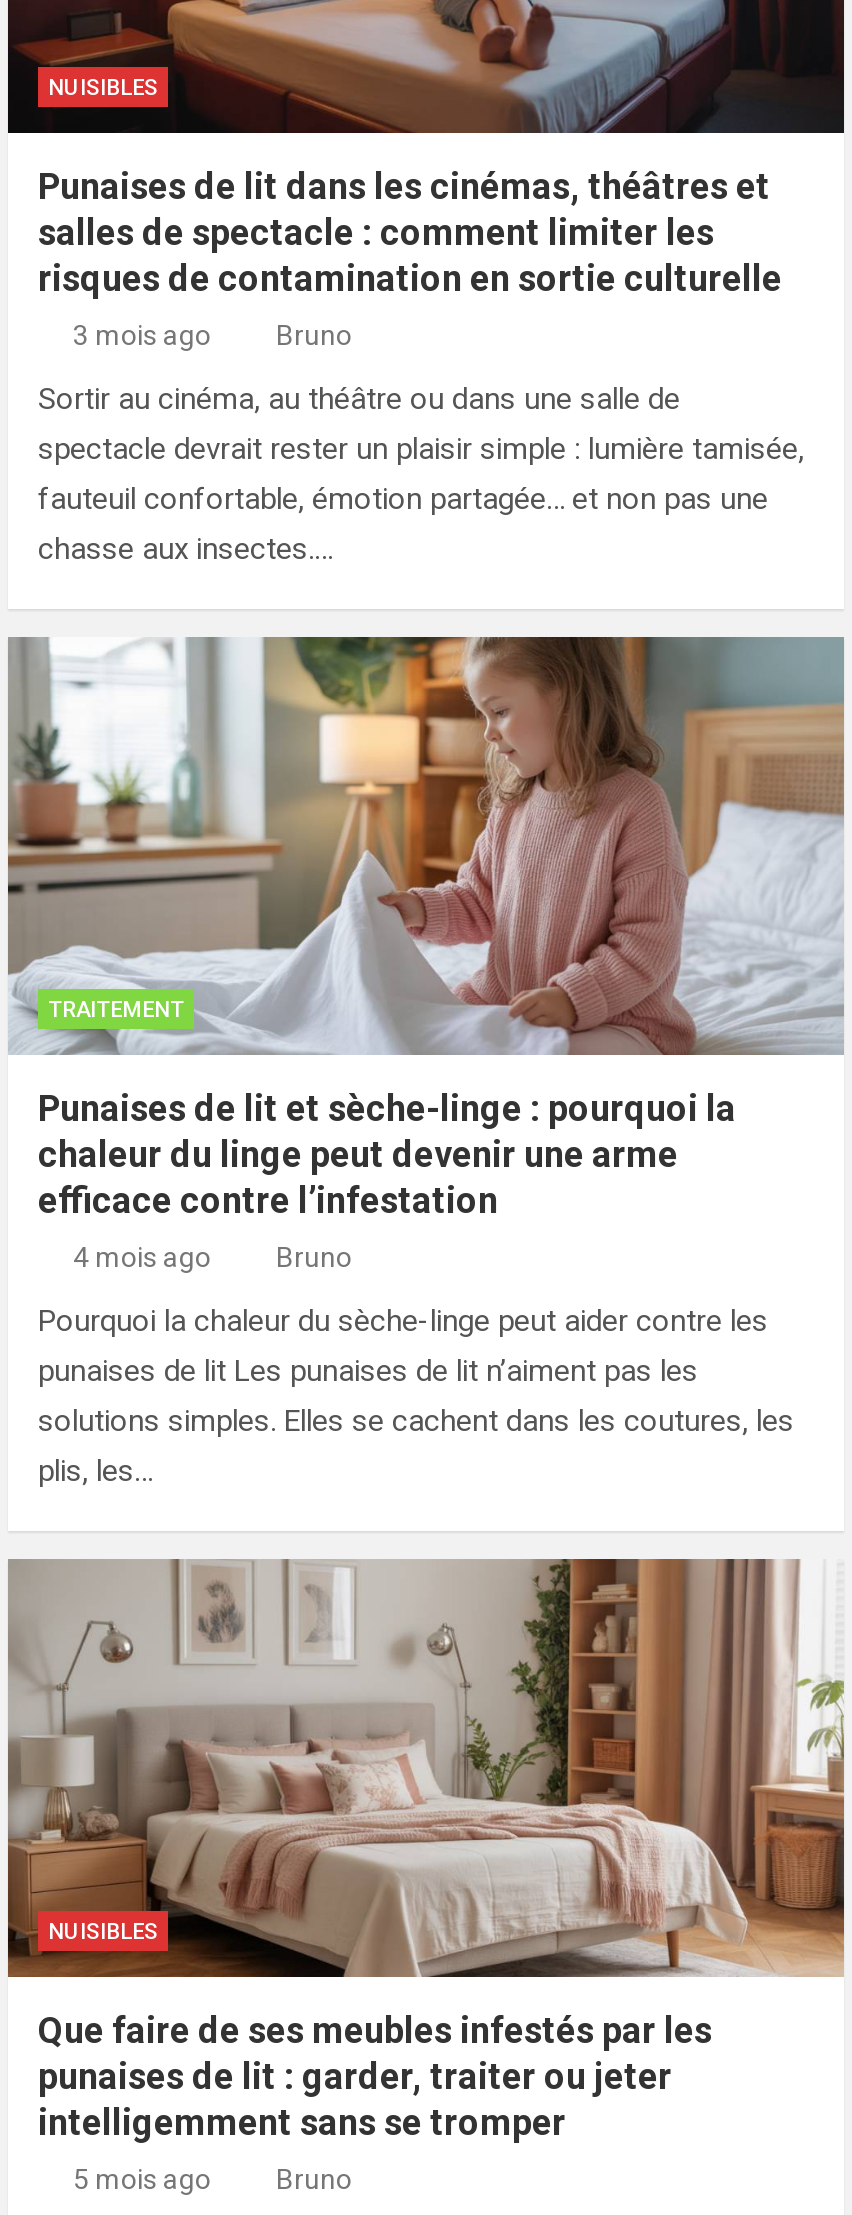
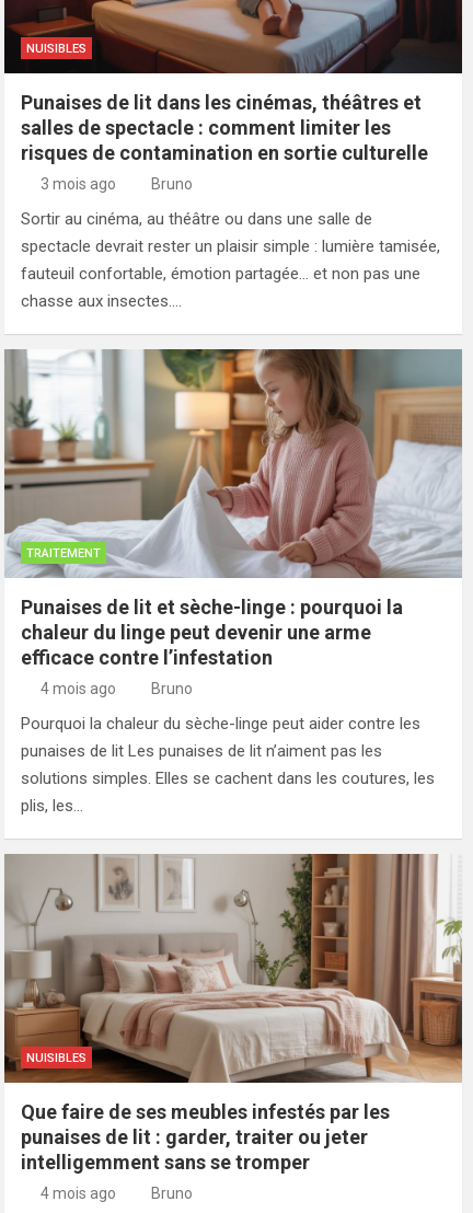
[73,2163,211,2195] 5 mois ago -> [40,1184,116,1202] 4 mois ago

